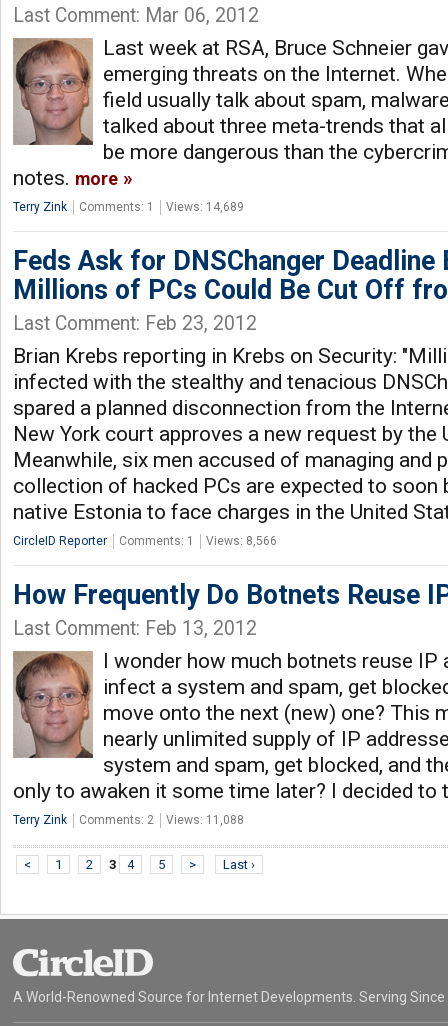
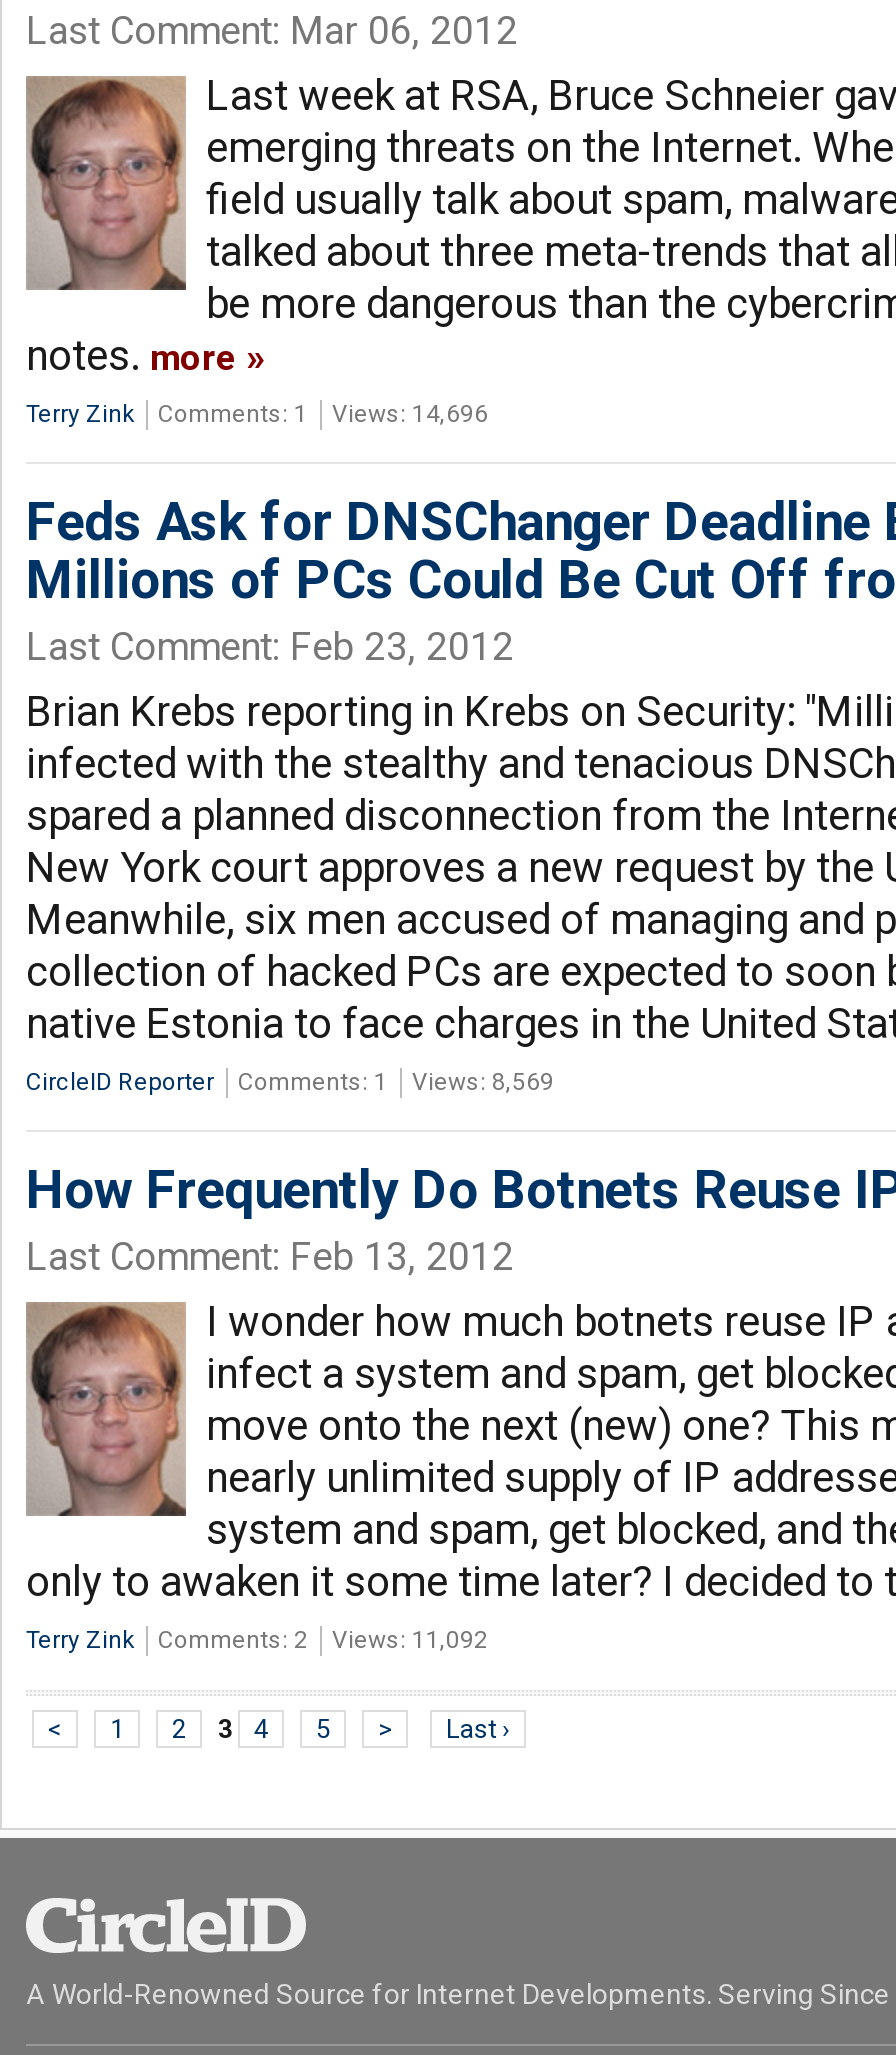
[13,200,244,214] Terry Zink Comments: 1 Views: 14,689 -> [26,400,488,428] Terry Zink Comments: 1 Views: 14,696
[13,534,277,548] CircleID Reporter Comments: 1 Views: 8,566 -> [26,1068,554,1096] CircleID Reporter Comments: 1 Views: 8,569
[13,813,244,827] Terry Zink Comments: 2 Views: 11,088 -> [26,1626,488,1654] Terry Zink Comments: 2 Views: 11,092

